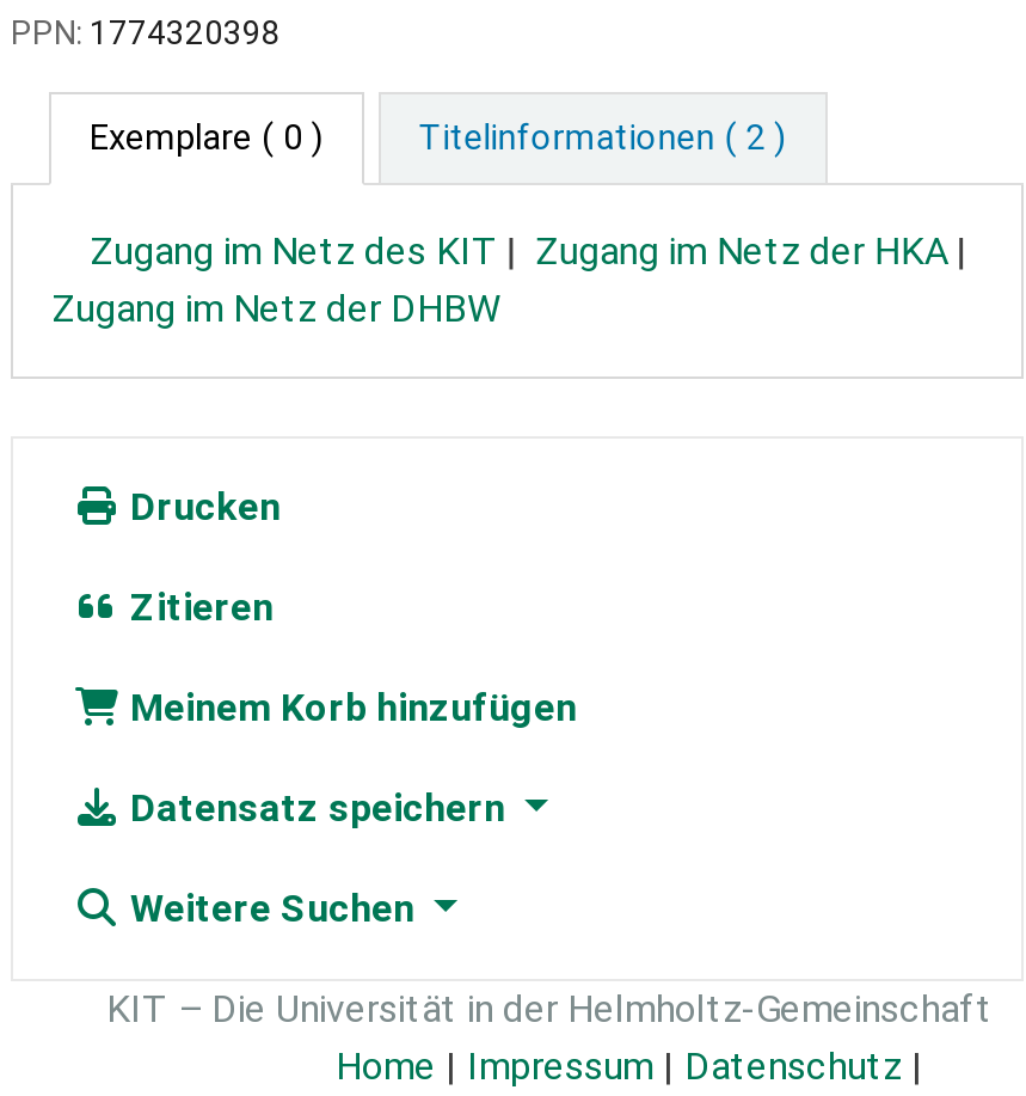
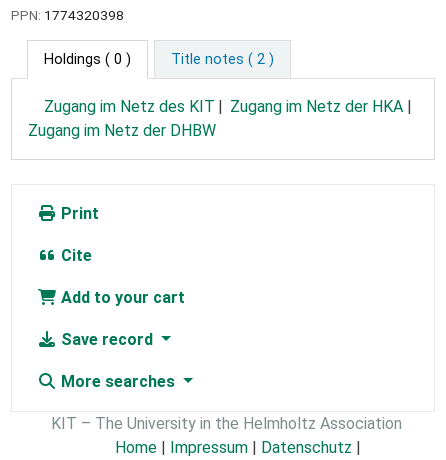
[90,119,787,159] Exemplare ( 0 ) | Titelinformationen ( 2 ) -> [44,51,274,68] Holdings ( 0 ) | Title notes ( 2 )
[121,484,281,530] Drucken -> [57,204,99,223] Print
[121,585,274,630] Zitieren -> [57,246,92,265] Cite
[121,685,577,731] Meinem Korb hinzufügen -> [57,288,185,307] Add to your cart
[121,785,515,831] Datensatz speichern -> [57,330,157,349] Save record
[121,886,424,931] Weitere Suchen -> [57,372,179,391] More searches
[106,986,993,1032] KIT – Die Universität in der Helmholtz-Gemeinschaft -> [51,414,402,433] KIT – The University in the Helmholtz Association

